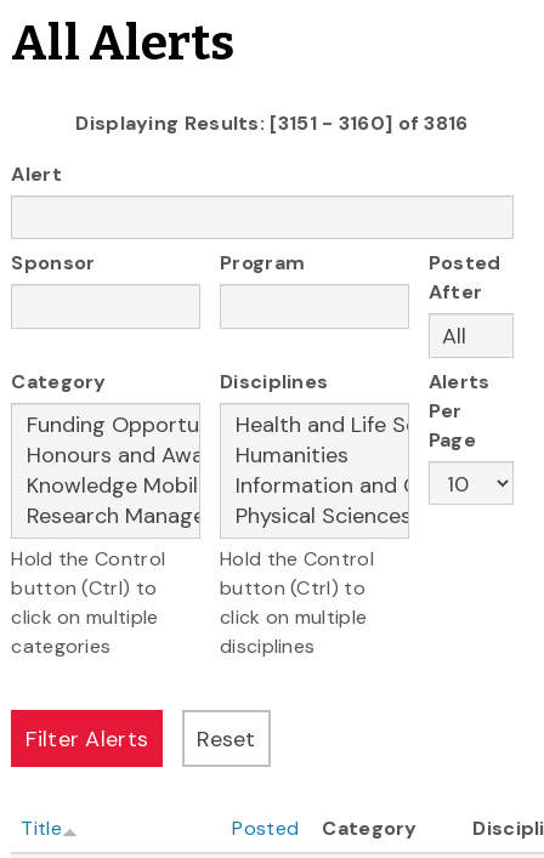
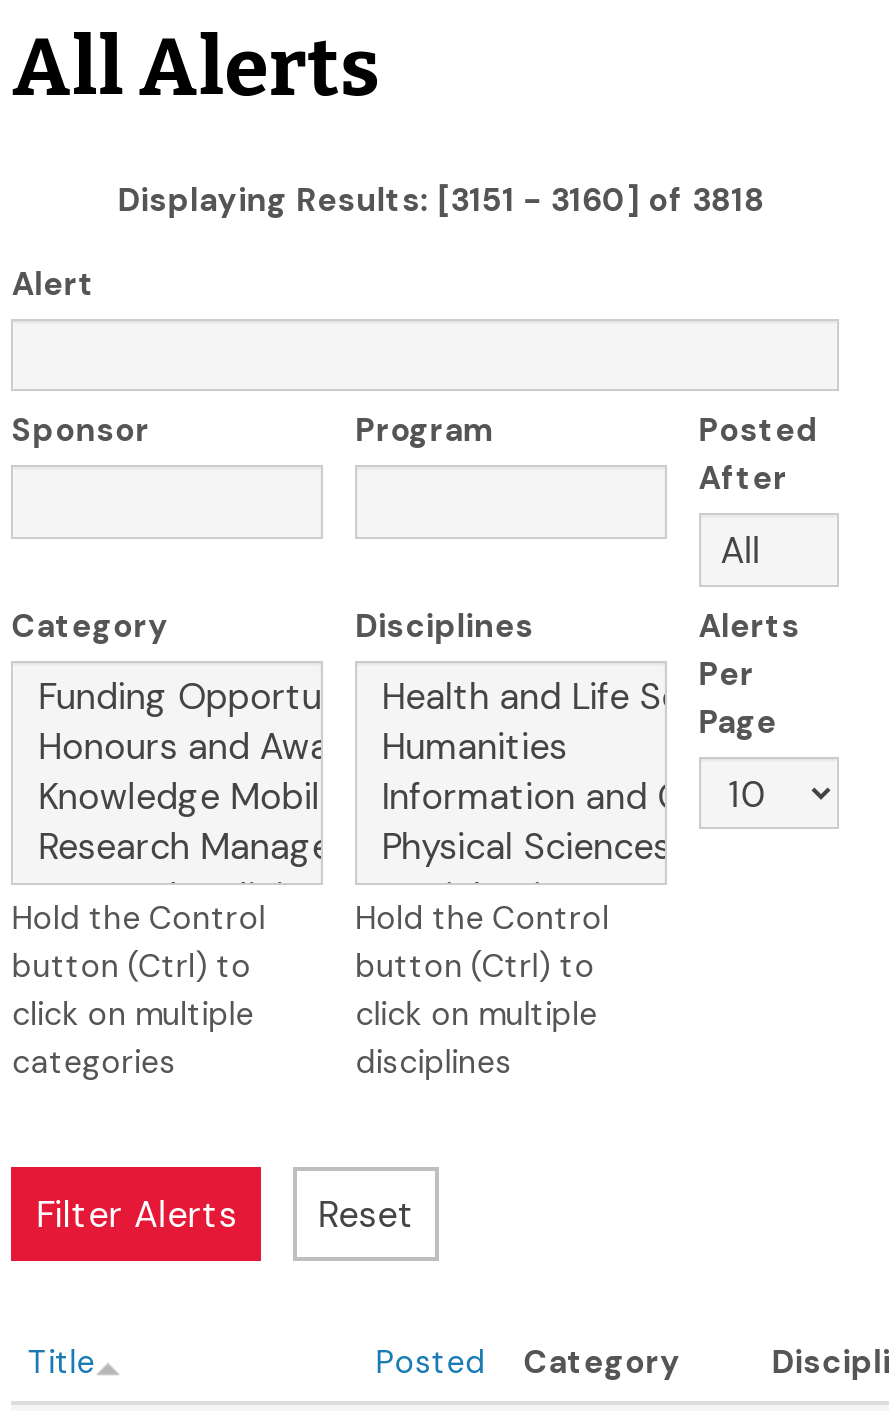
[76,110,468,136] Displaying Results: [3151 - 3160] of 3816 -> [118,179,764,221] Displaying Results: [3151 - 3160] of 3818

